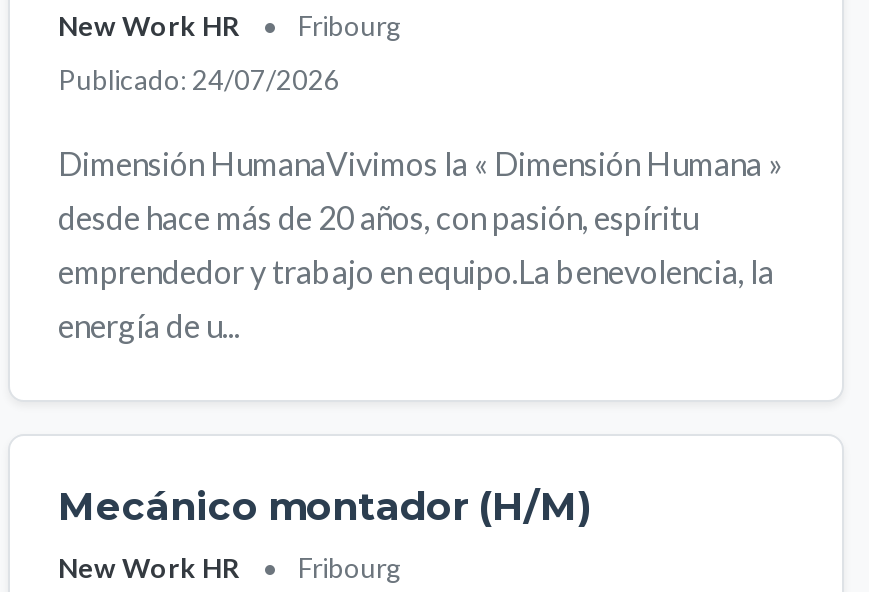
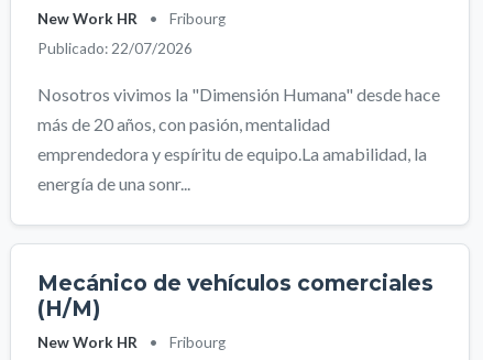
[58,64,340,96] Publicado: 24/07/2026 -> [37,40,193,57] Publicado: 22/07/2026
[58,144,784,344] Dimensión HumanaVivimos la « Dimensión Humana » | desde hace más de 20 años, con pasión, espíritu | emprendedor y trabajo en equipo.La benevolencia, la | energía de u... -> [37,84,440,194] Nosotros vivimos la "Dimensión Humana" desde hace | más de 20 años, con pasión, mentalidad | emprendedora y espíritu de equipo.La amabilidad, la | energía de una sonr...
[58,482,592,530] Mecánico montador (H/M) -> [37,270,433,321] Mecánico de vehículos comerciales | (H/M)

